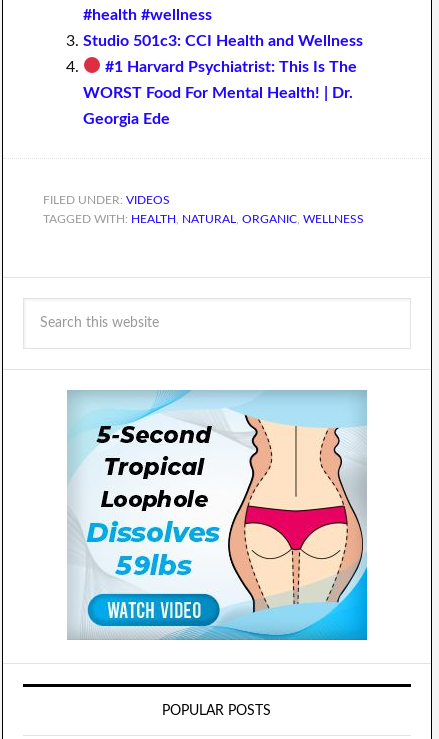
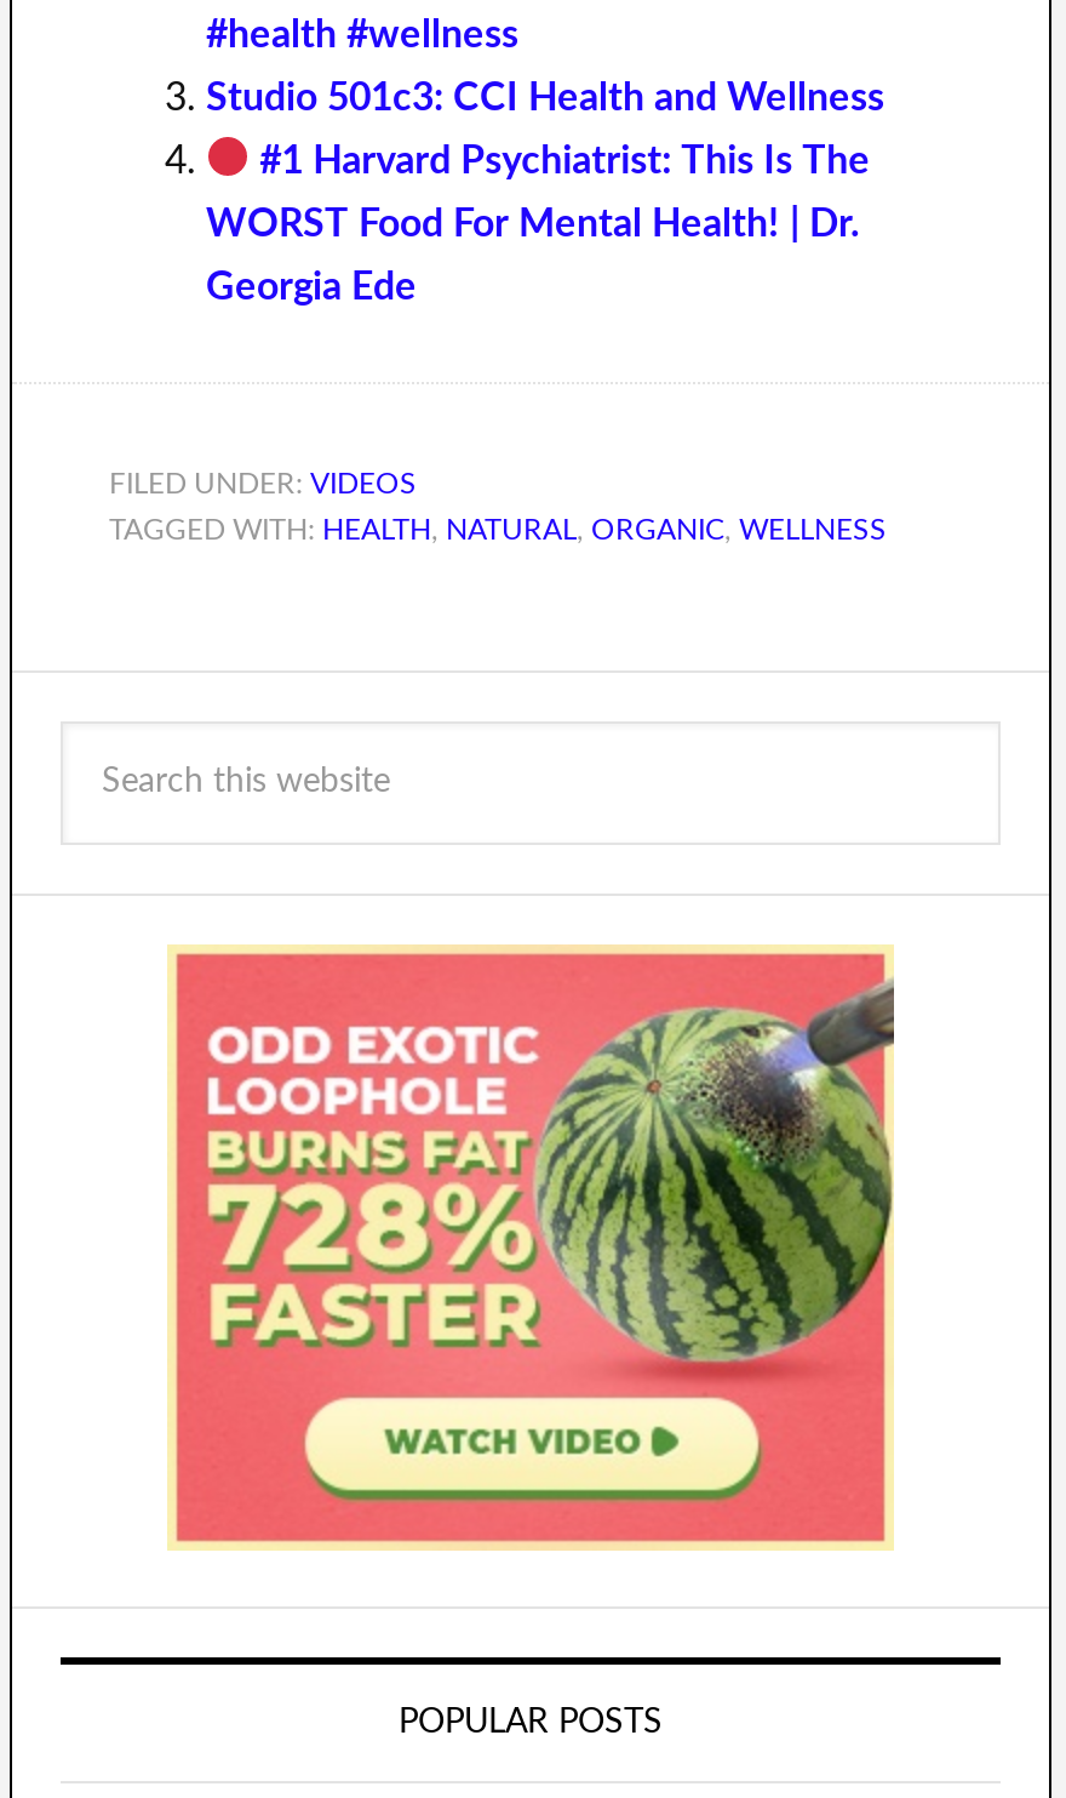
[67,389,368,641] [image] -> [167,944,896,1551] [image]

